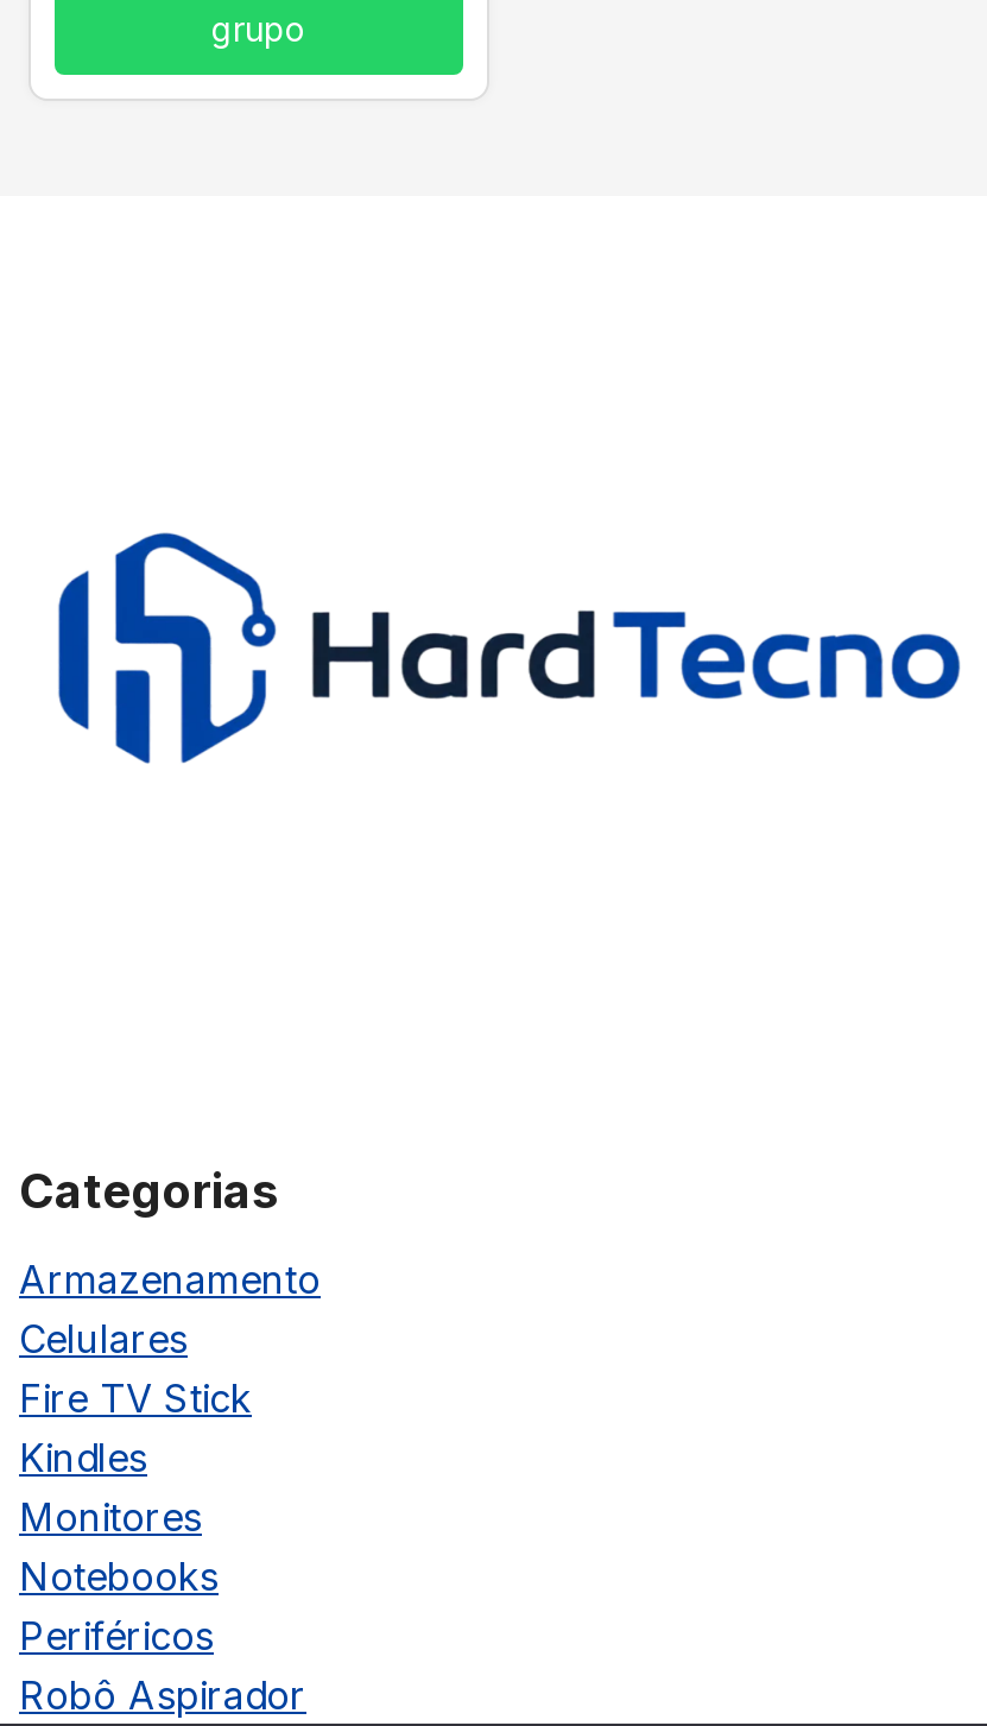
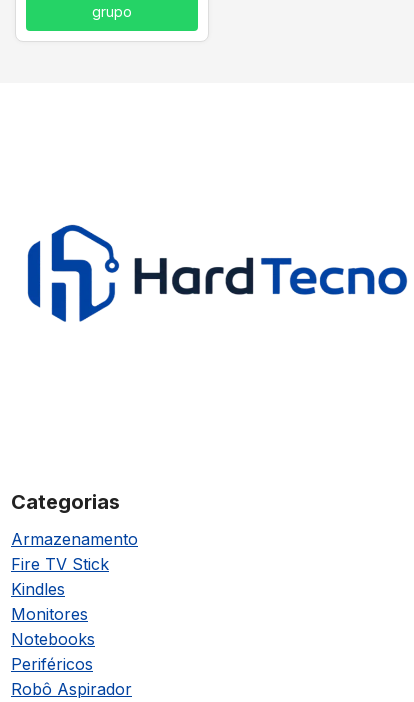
[19,1315,188,1362] Celulares -> none

